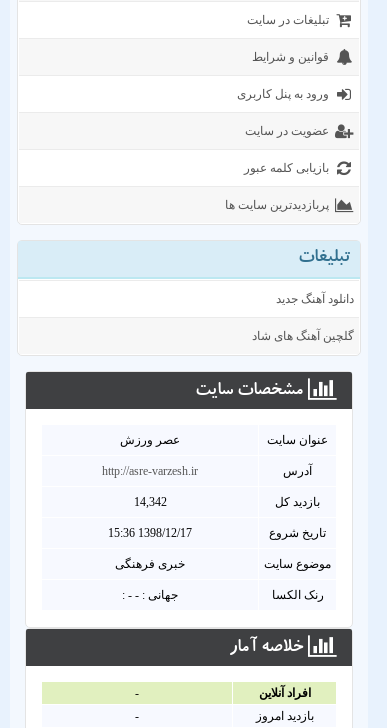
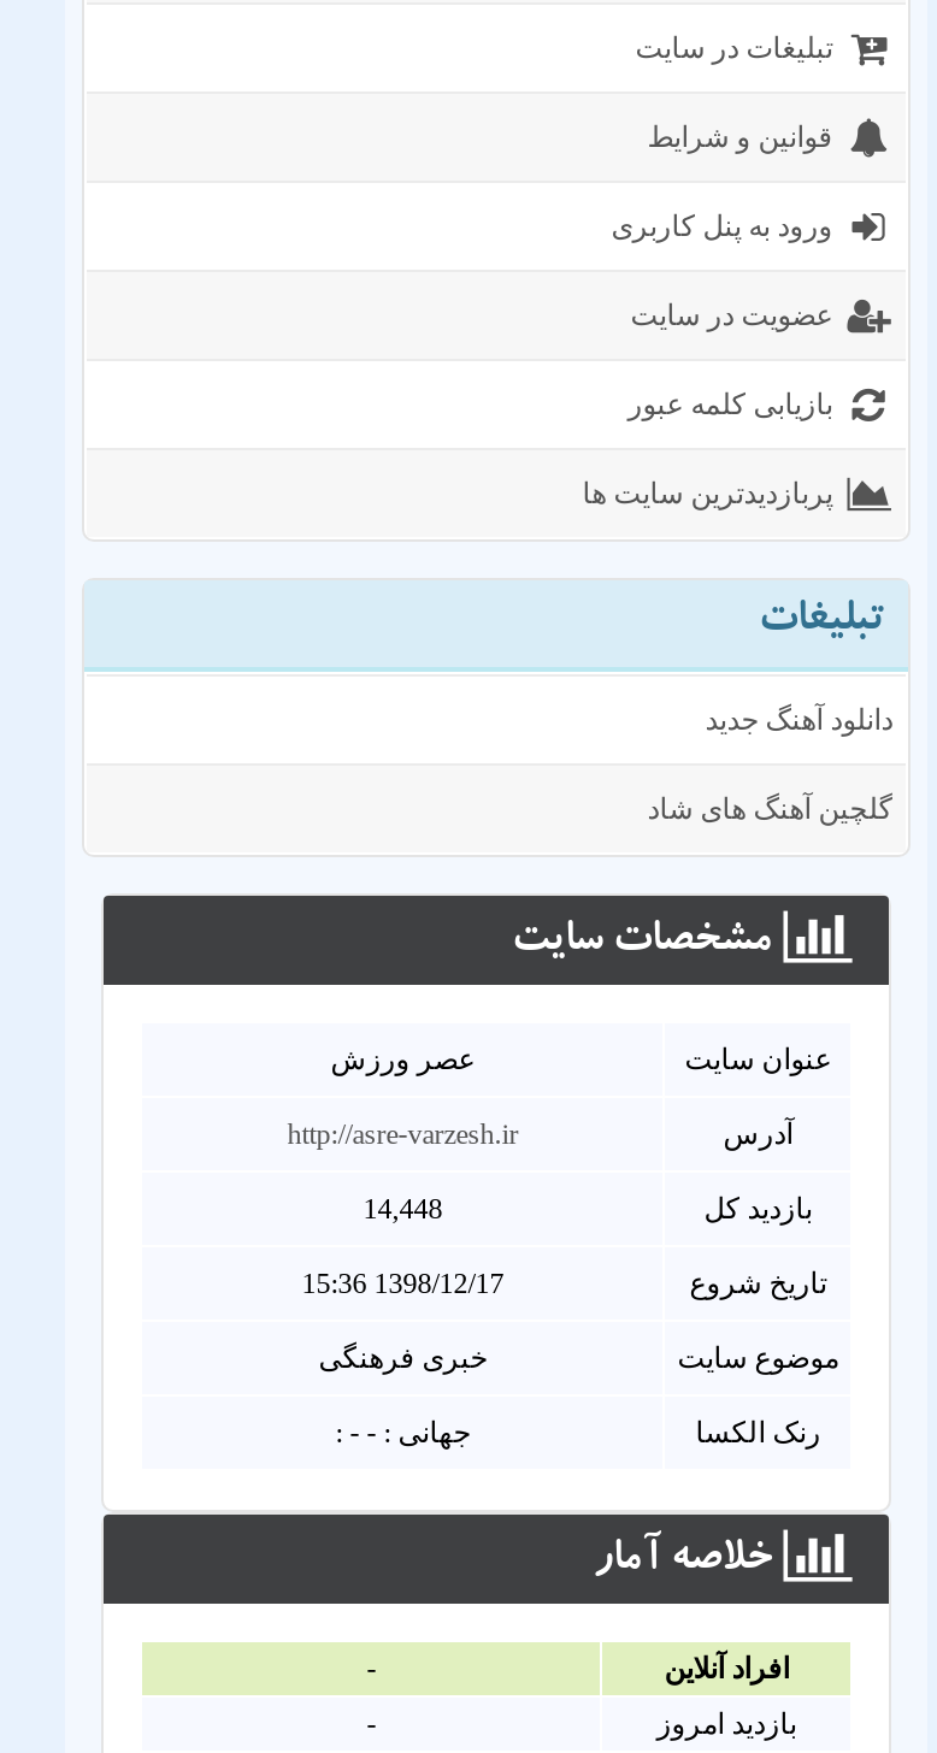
[134,495,167,509] 14,342 -> [363,1192,442,1226] 14,448

